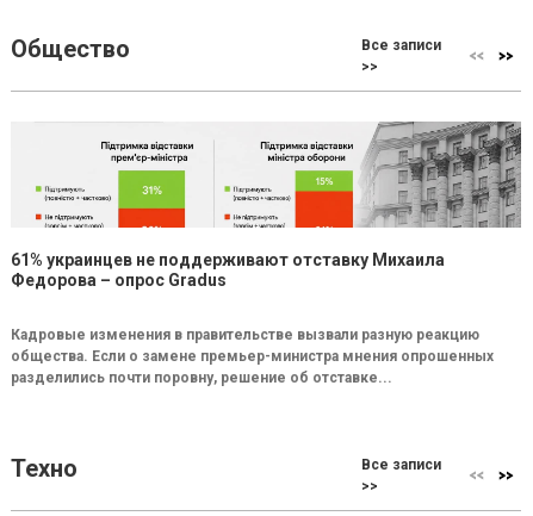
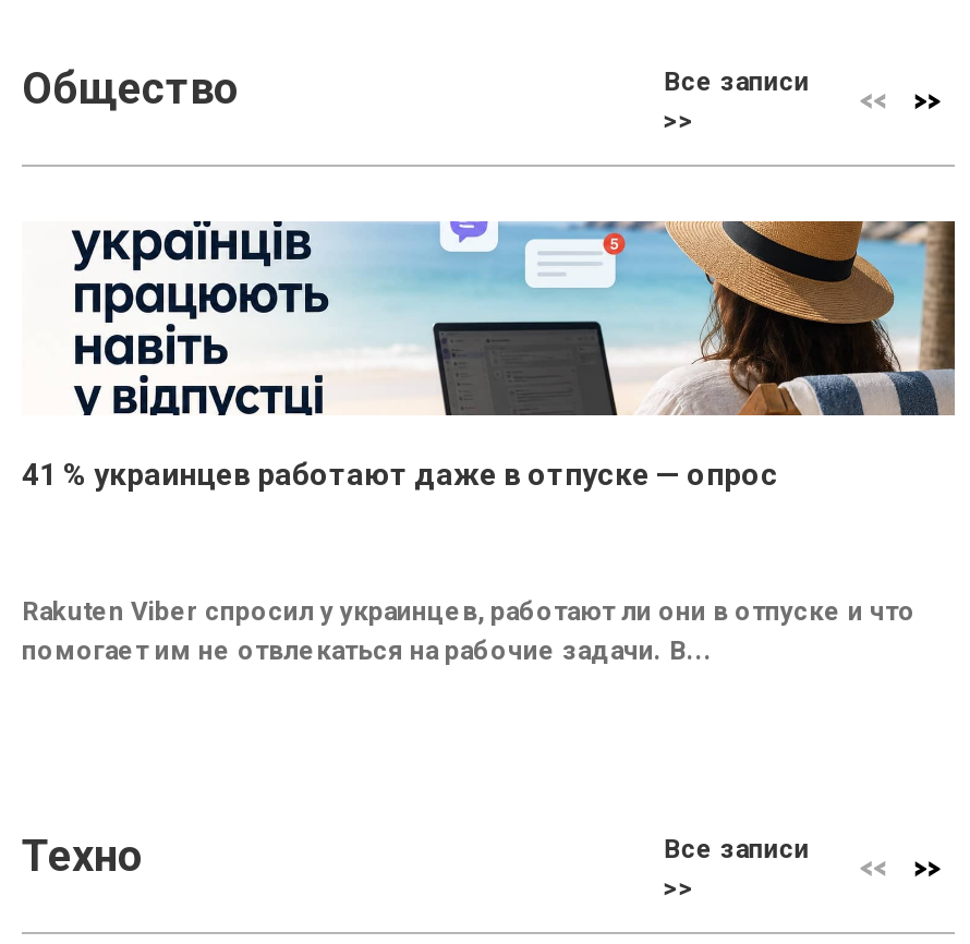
[11,120,522,289] [image] | 61% украинцев не поддерживают отставку Михаила | Федорова – опрос Gradus -> [22,219,955,491] [image] | 41 % украинцев работают даже в отпуске — опрос
[11,326,494,386] Кадровые изменения в правительстве вызвали разную реакцию | общества. Если о замене премьер-министра мнения опрошенных | разделились почти поровну, решение об отставке... -> [22,595,916,665] Rakuten Viber спросил у украинцев, работают ли они в отпуске и что | помогает им не отвлекаться на рабочие задачи. В...

